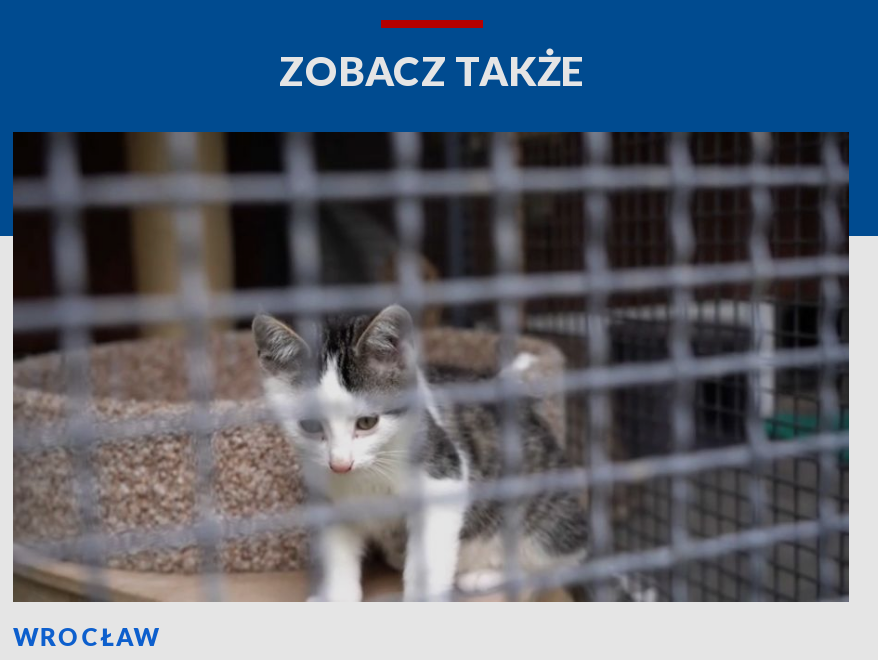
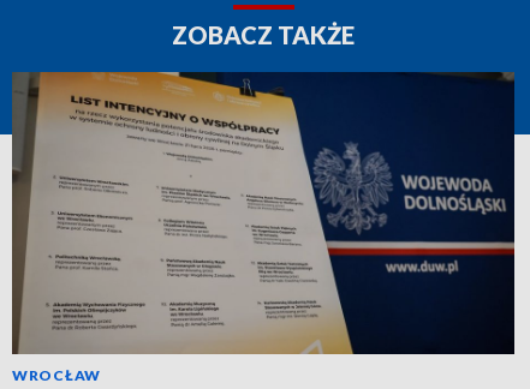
[13,130,851,604] [image] -> [12,71,516,355] [image]

